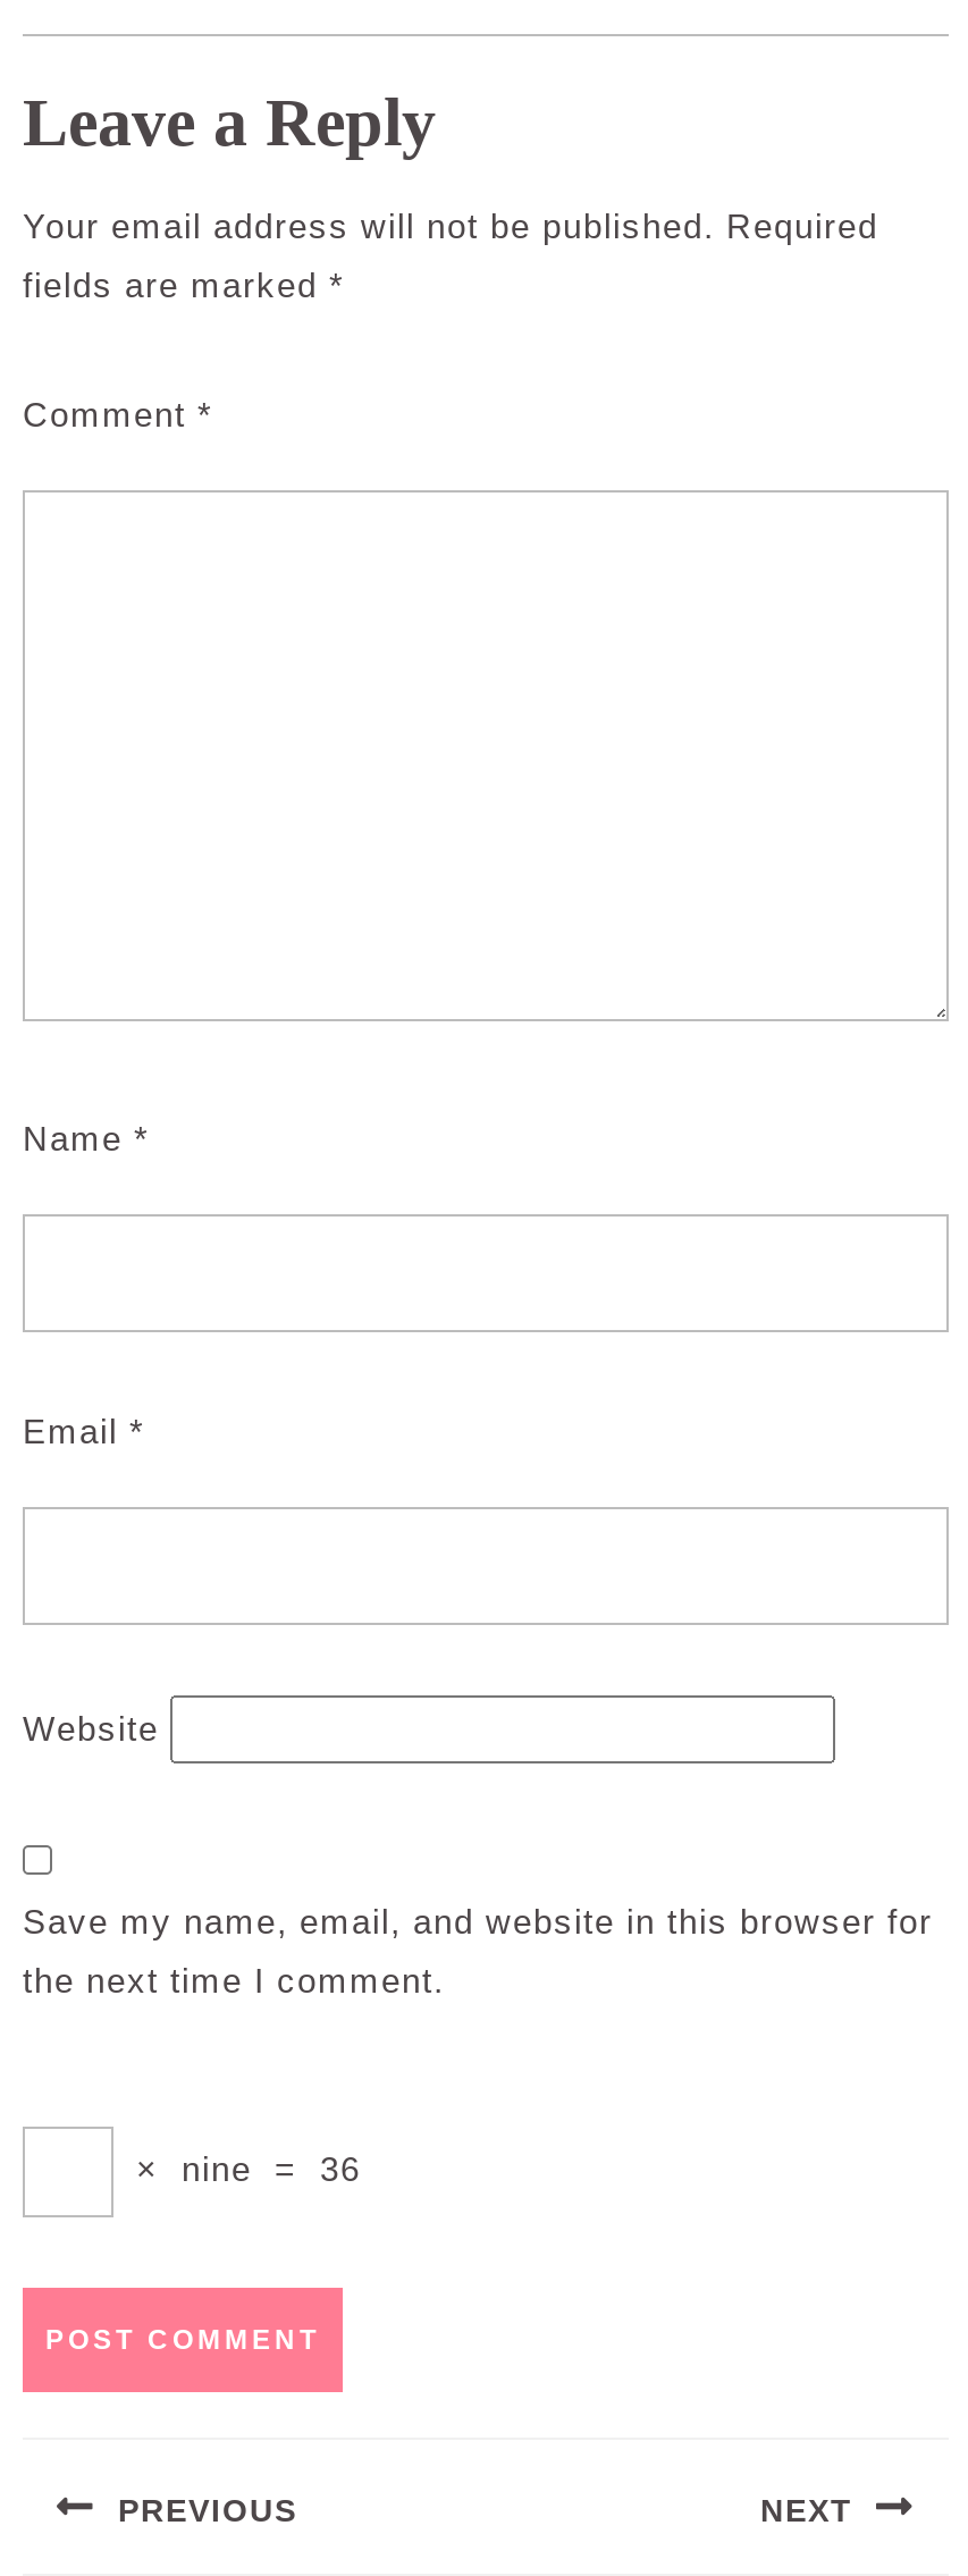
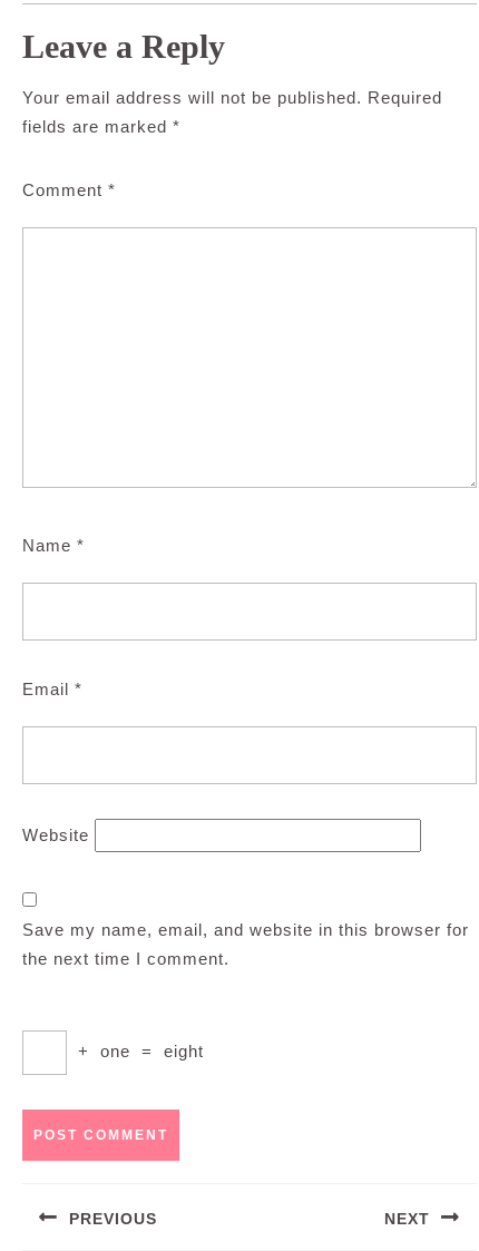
[125,2149,361,2188] × nine = 36 -> [72,1042,204,1061] + one = eight

